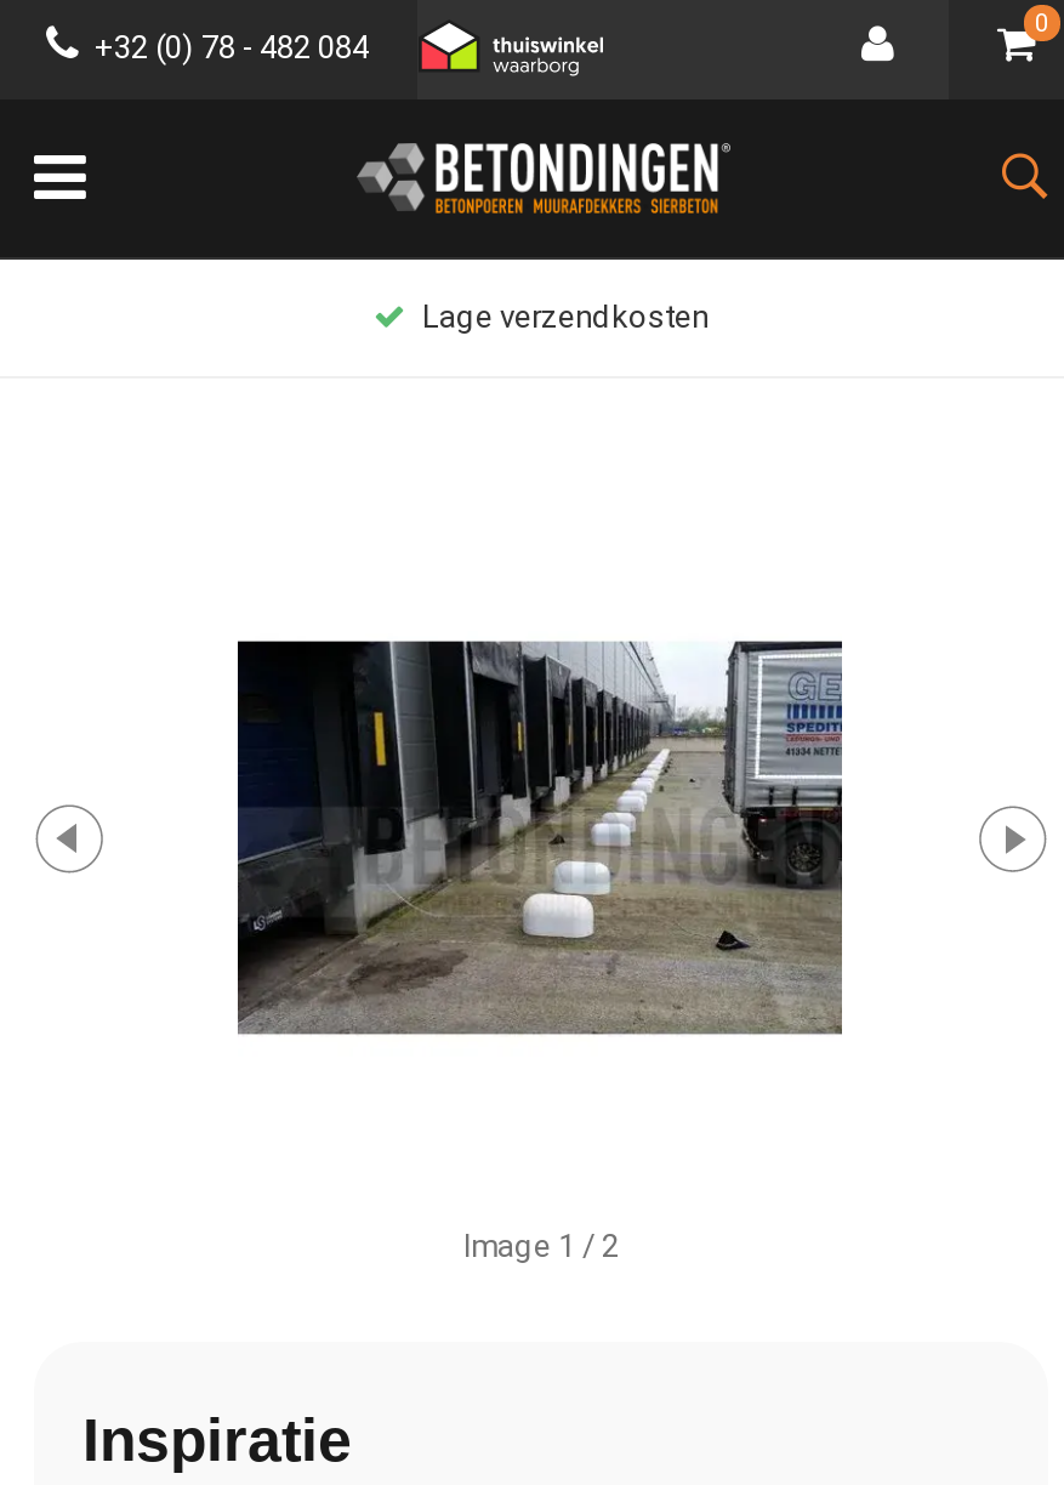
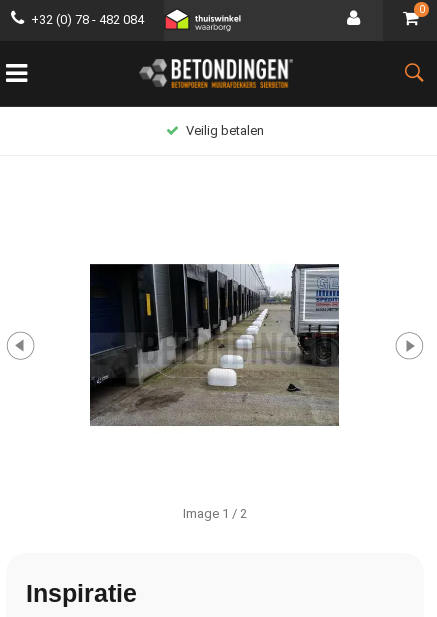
[422,298,709,335] Lage verzendkosten -> [186,123,264,138] Veilig betalen

